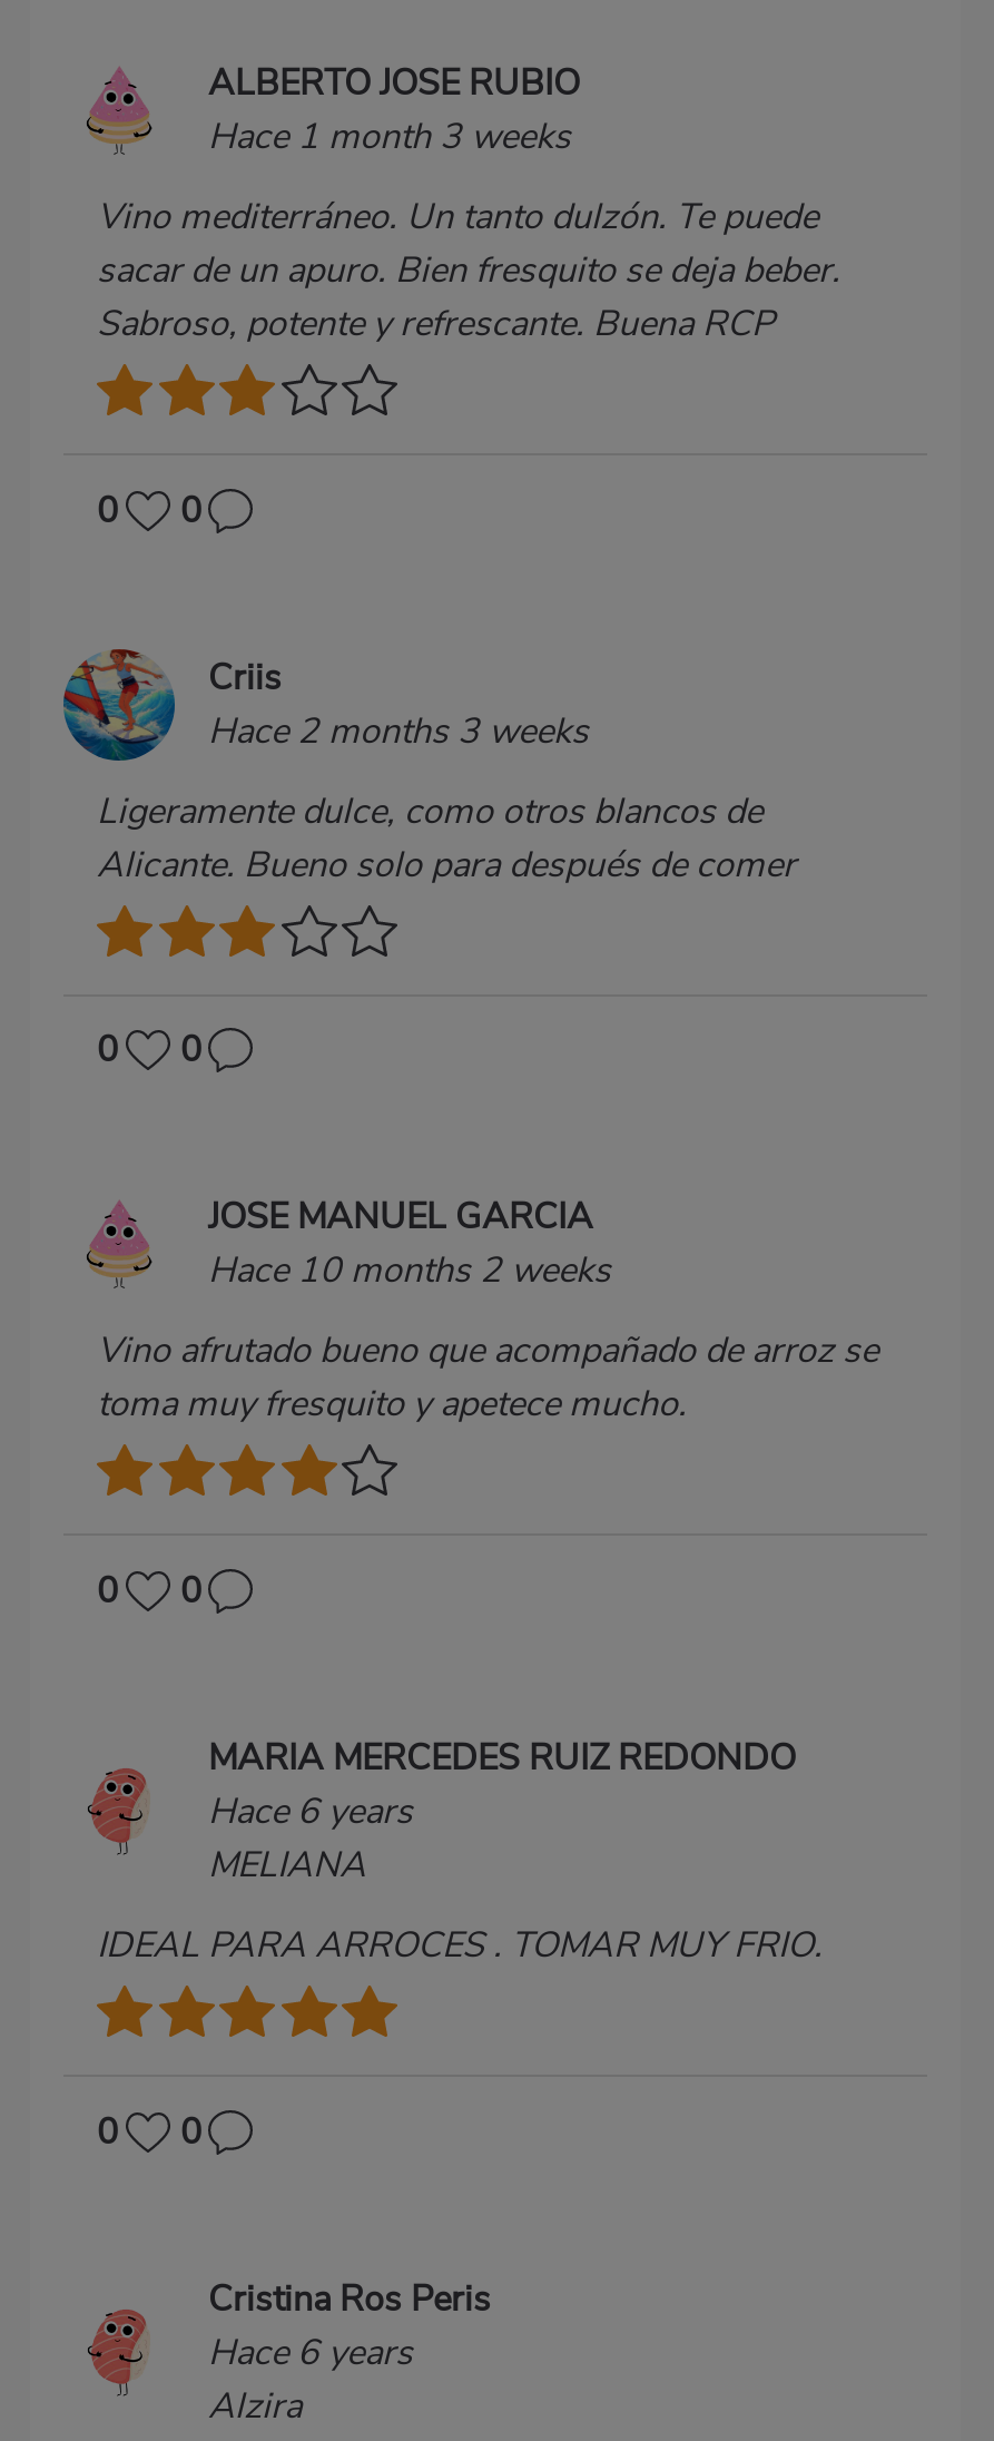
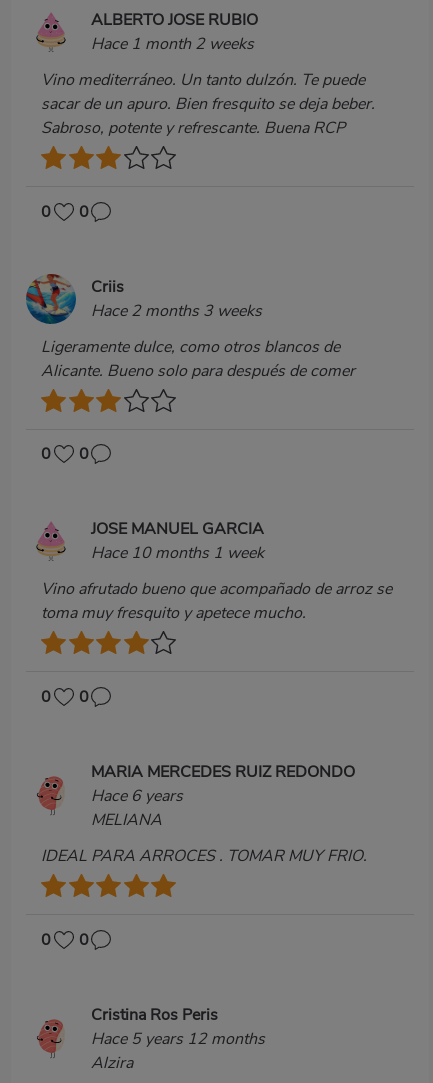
[208,112,571,161] Hace 1 month 3 weeks -> [91,33,254,55] Hace 1 month 2 weeks
[208,1247,611,1296] Hace 10 months 2 weeks -> [91,542,264,564] Hace 10 months 1 week
[208,2329,413,2378] Hace 6 years -> [91,1028,265,1050] Hace 5 years 12 months

